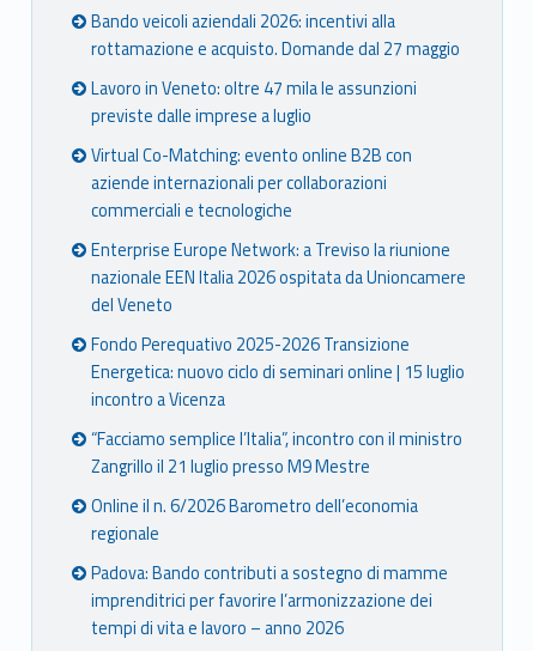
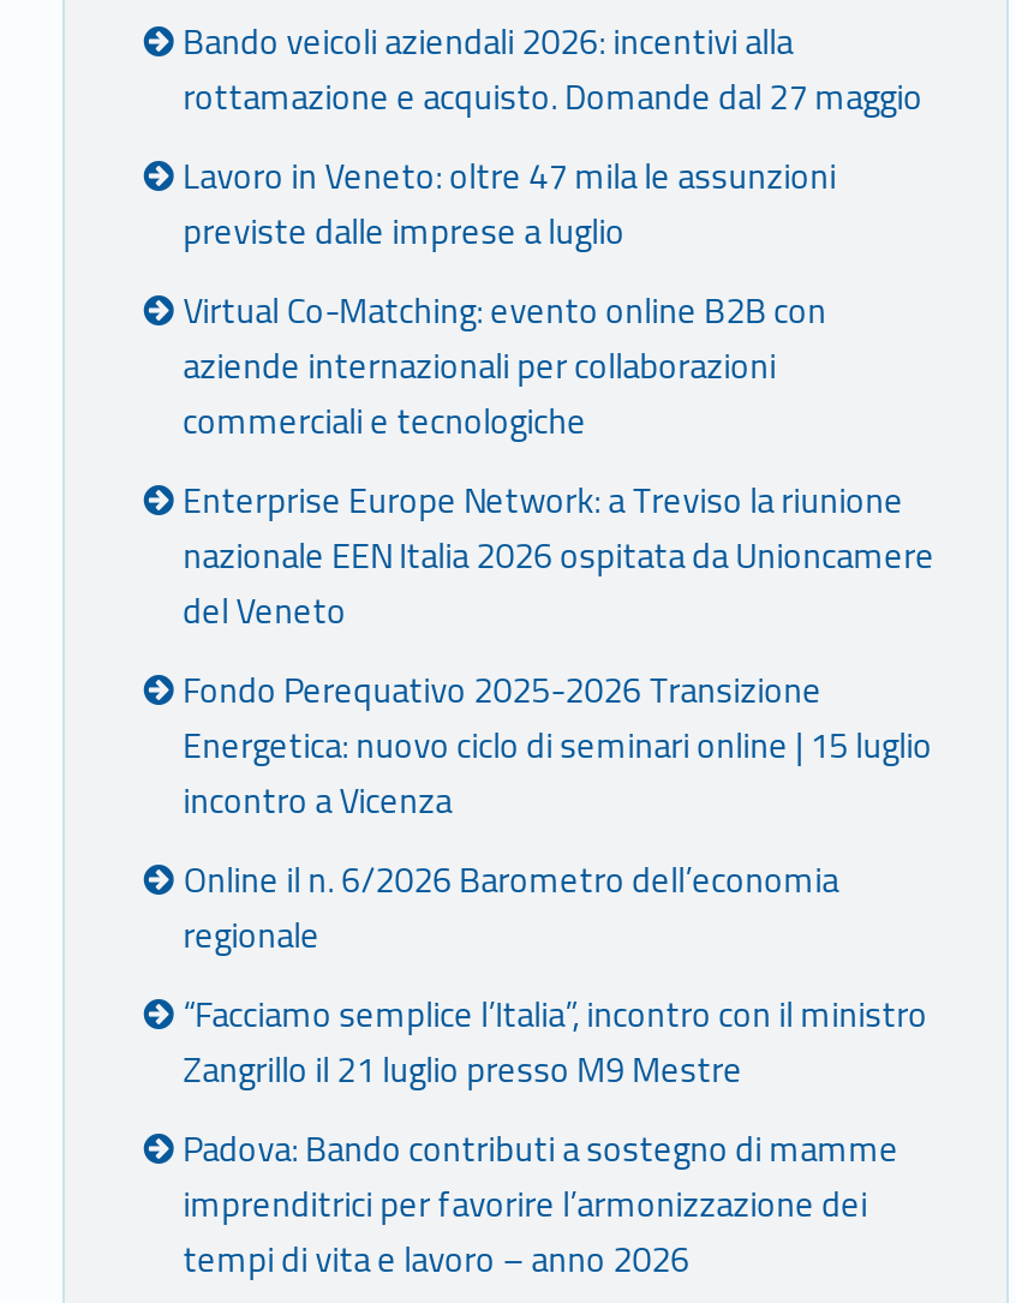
moved [91,426,463,480] -> [183,988,928,1096]: “Facciamo semplice l’Italia”, incontro con il ministro | Zangrillo il 21 luglio presso M9 Mestre
moved [91,493,418,547] -> [183,854,839,962]: Online il n. 6/2026 Barometro dell’economia | regionale

